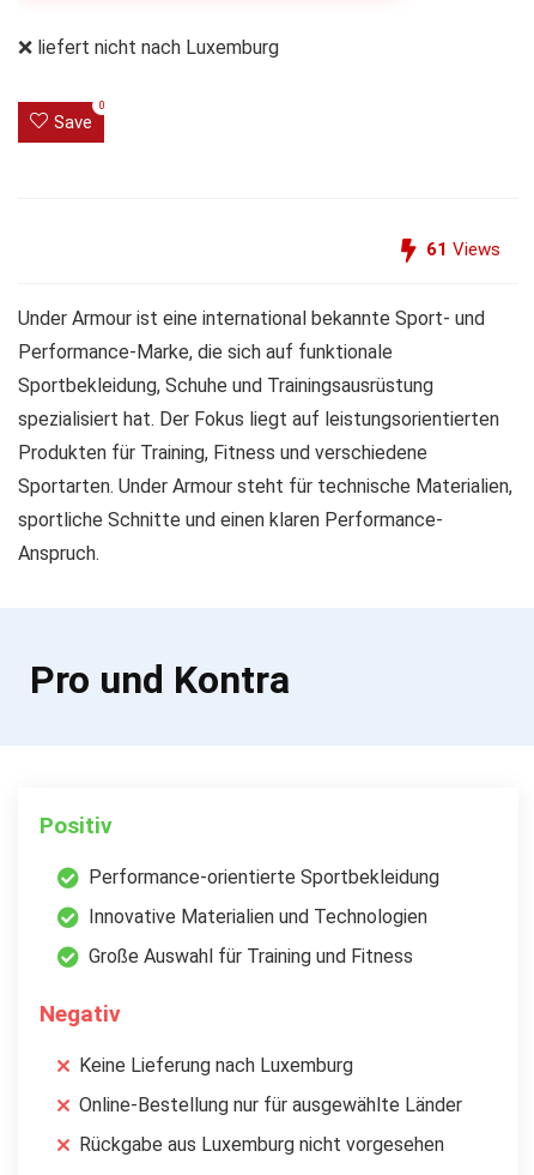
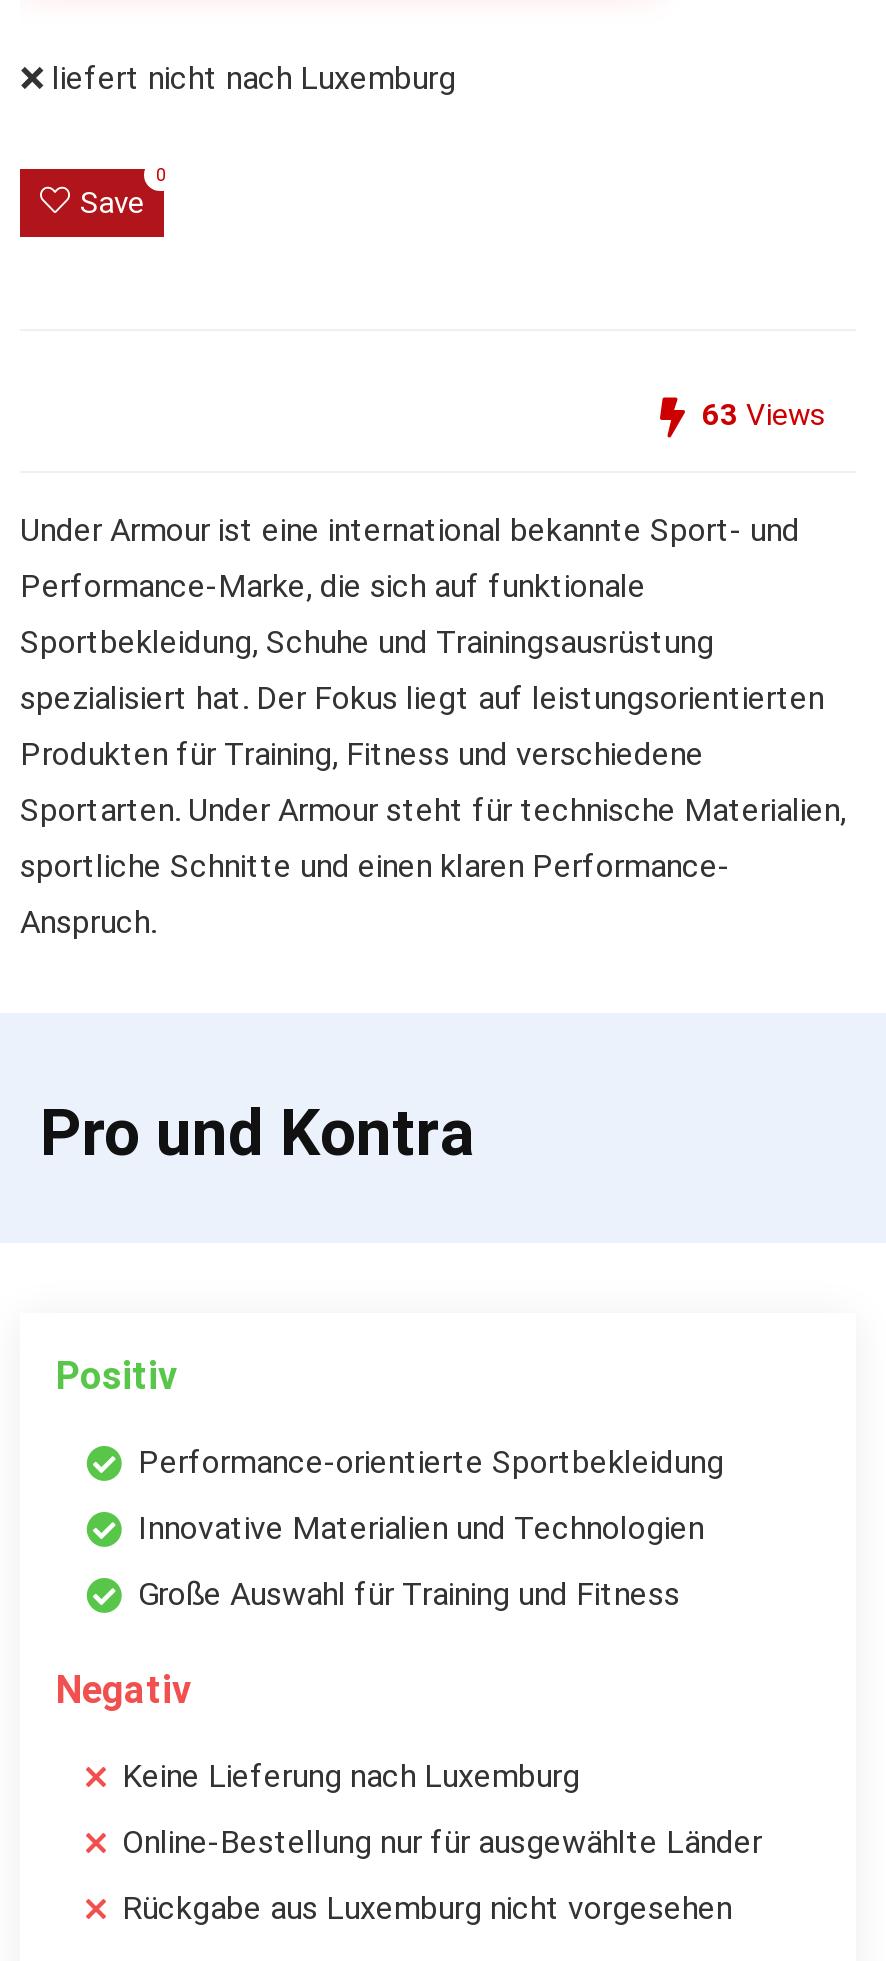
[426,239,500,260] 61 Views -> [702,397,826,433] 63 Views

